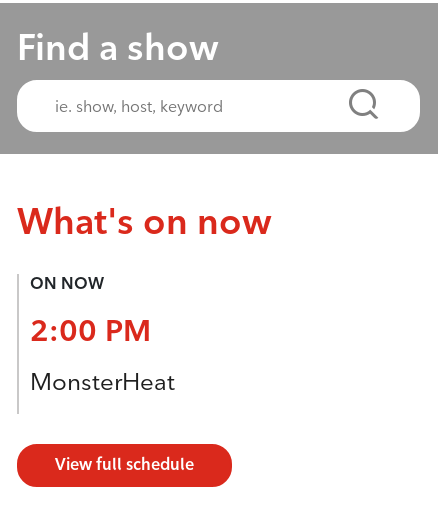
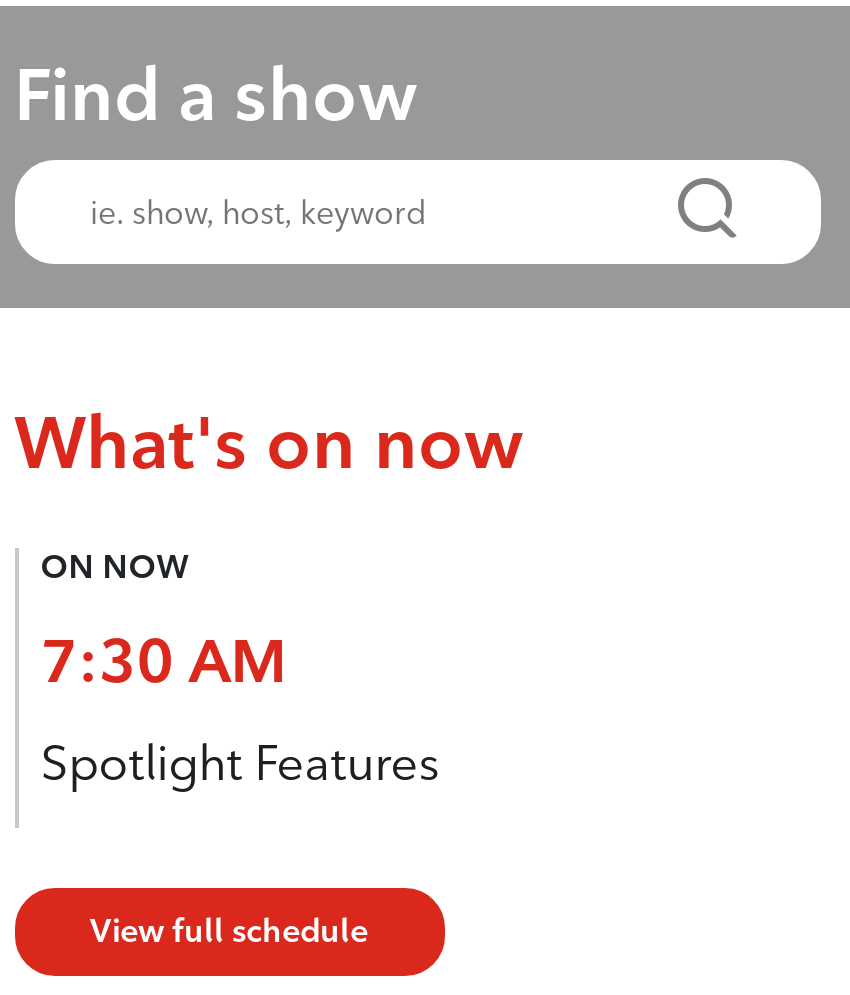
[30,312,151,349] 2:00 PM -> [41,625,287,699] 7:30 AM
[30,367,175,396] MonsterHeat -> [41,734,441,792] Spotlight Features

